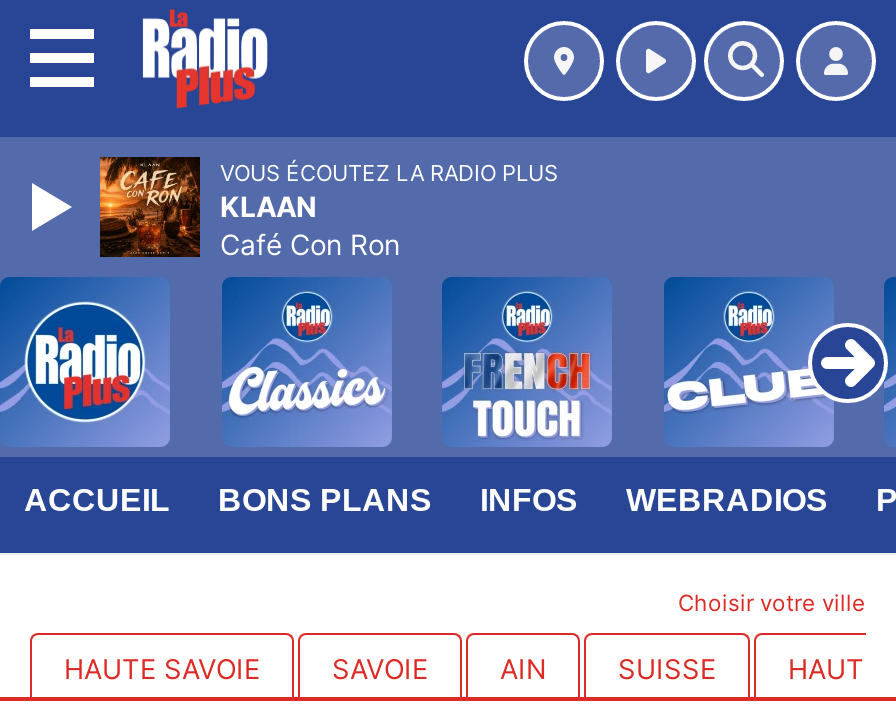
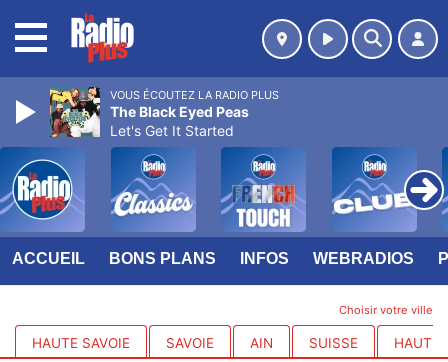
[98,155,400,261] [image] | KLAAN | Café Con Ron -> [49,87,249,139] [image] | The Black Eyed Peas | Let's Get It Started

